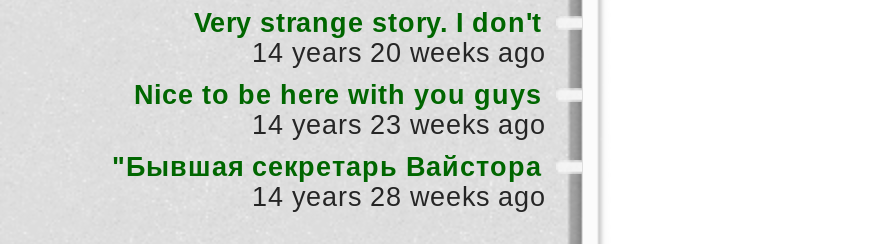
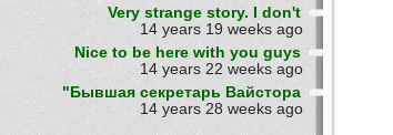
[252,37,546,67] 14 years 20 weeks ago -> [140,20,303,37] 14 years 19 weeks ago
[252,110,546,140] 14 years 23 weeks ago -> [140,61,303,77] 14 years 22 weeks ago

